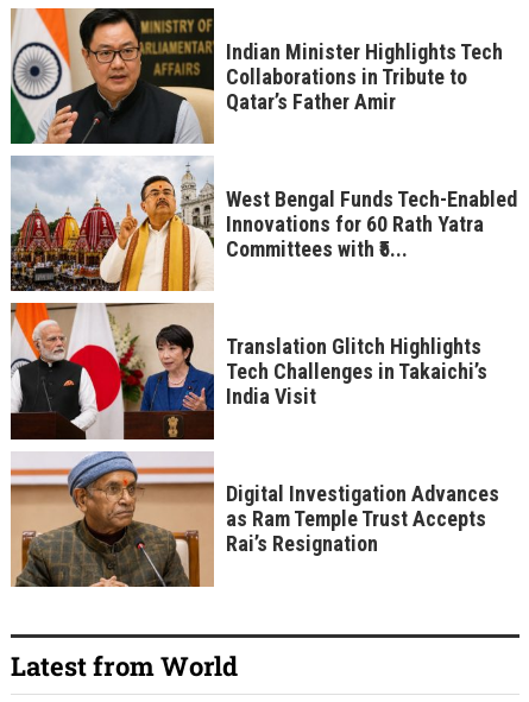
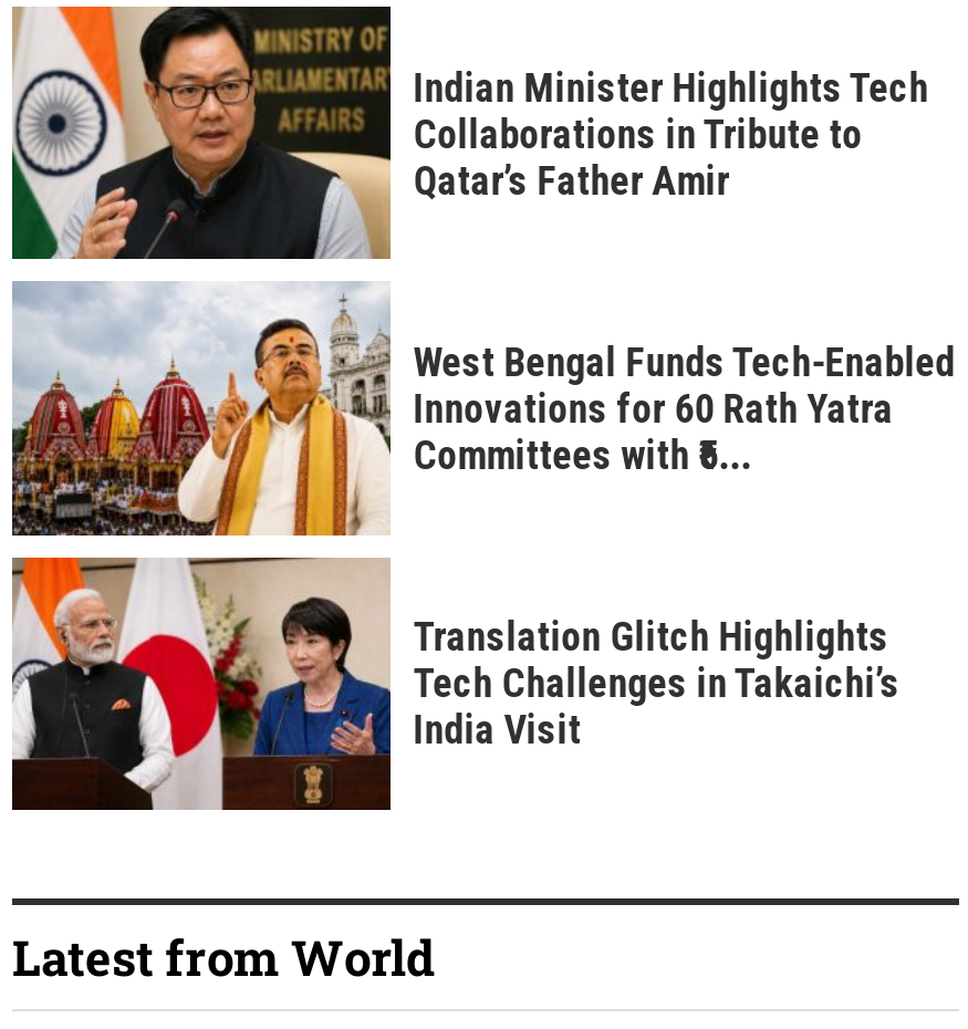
[11,451,500,588] [image] | Digital Investigation Advances | as Ram Temple Trust Accepts | Rai’s Resignation -> none

